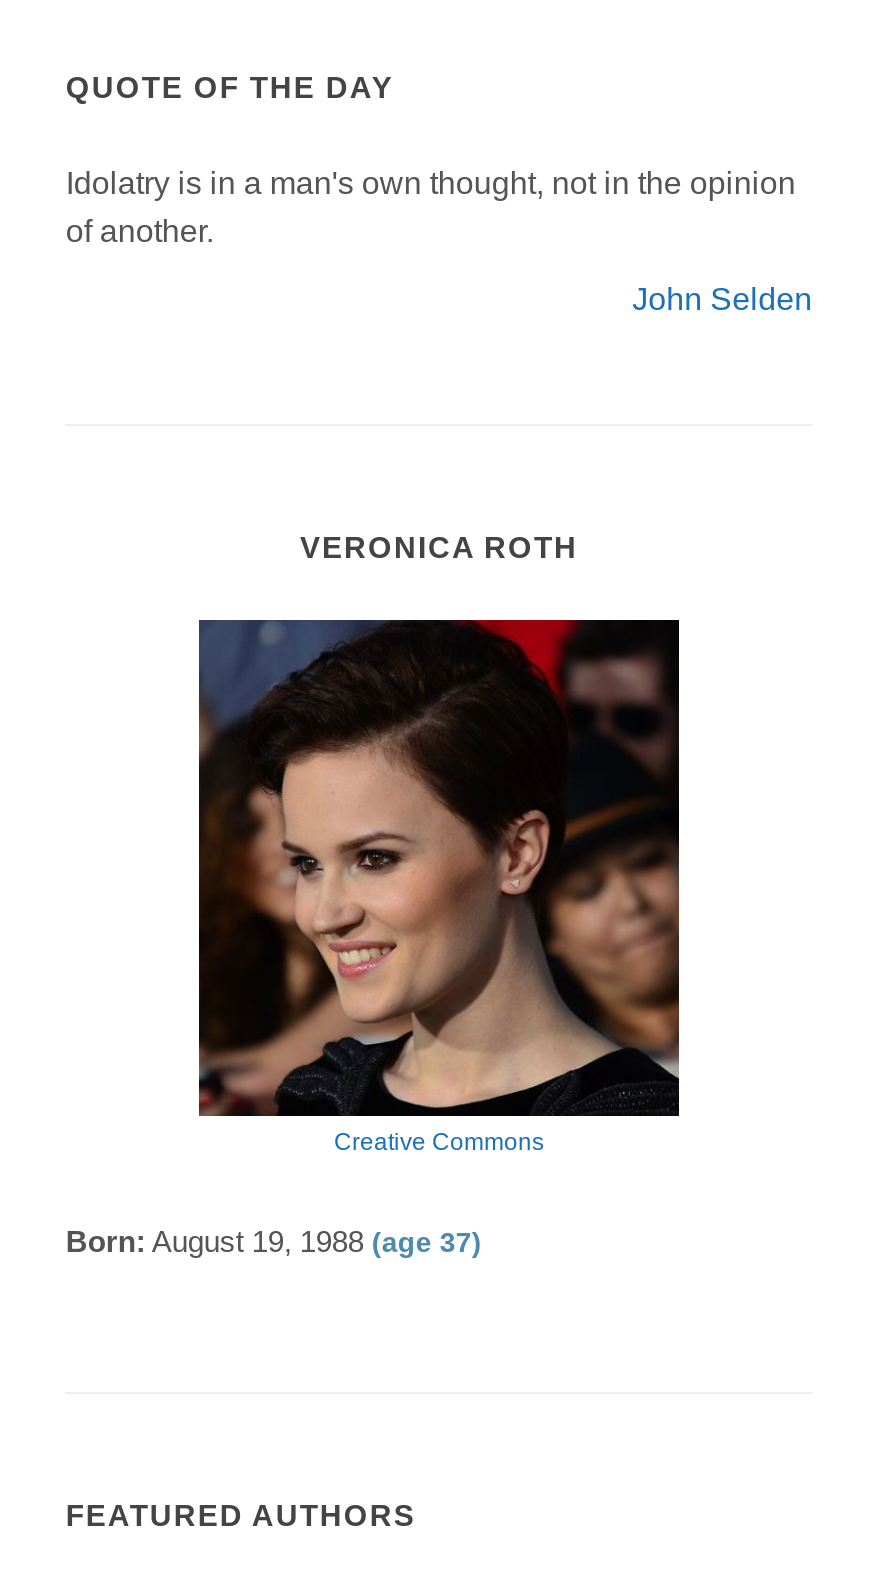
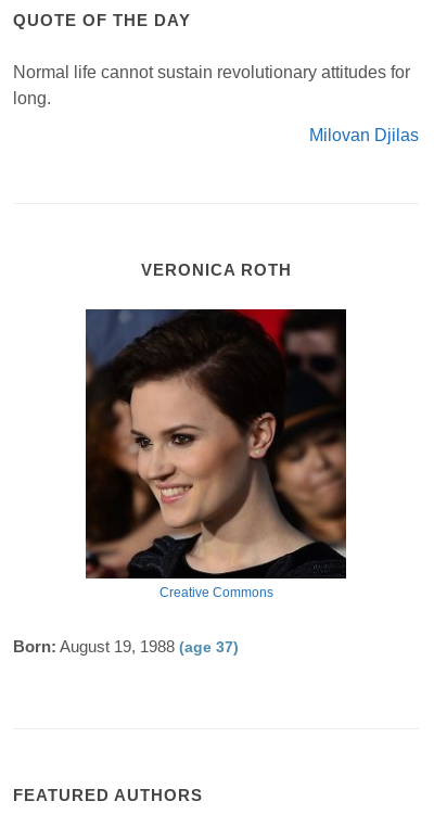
[66,165,796,247] Idolatry is in a man's own thought, not in the opinion | of another. -> [13,63,411,107] Normal life cannot sustain revolutionary attitudes for | long.
[632,281,812,315] John Selden -> [309,125,418,144] Milovan Djilas

